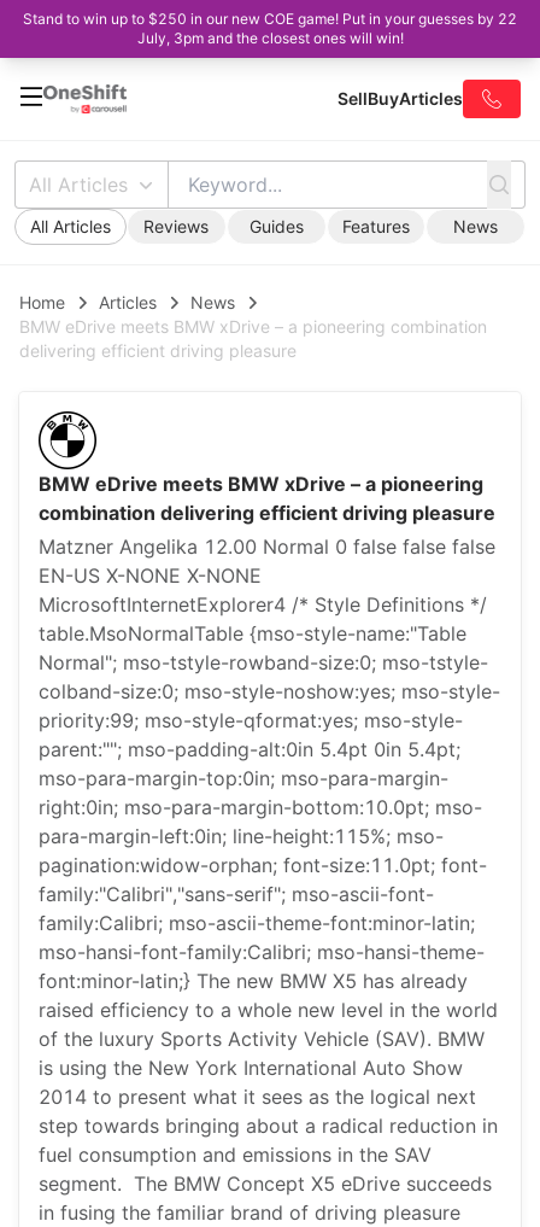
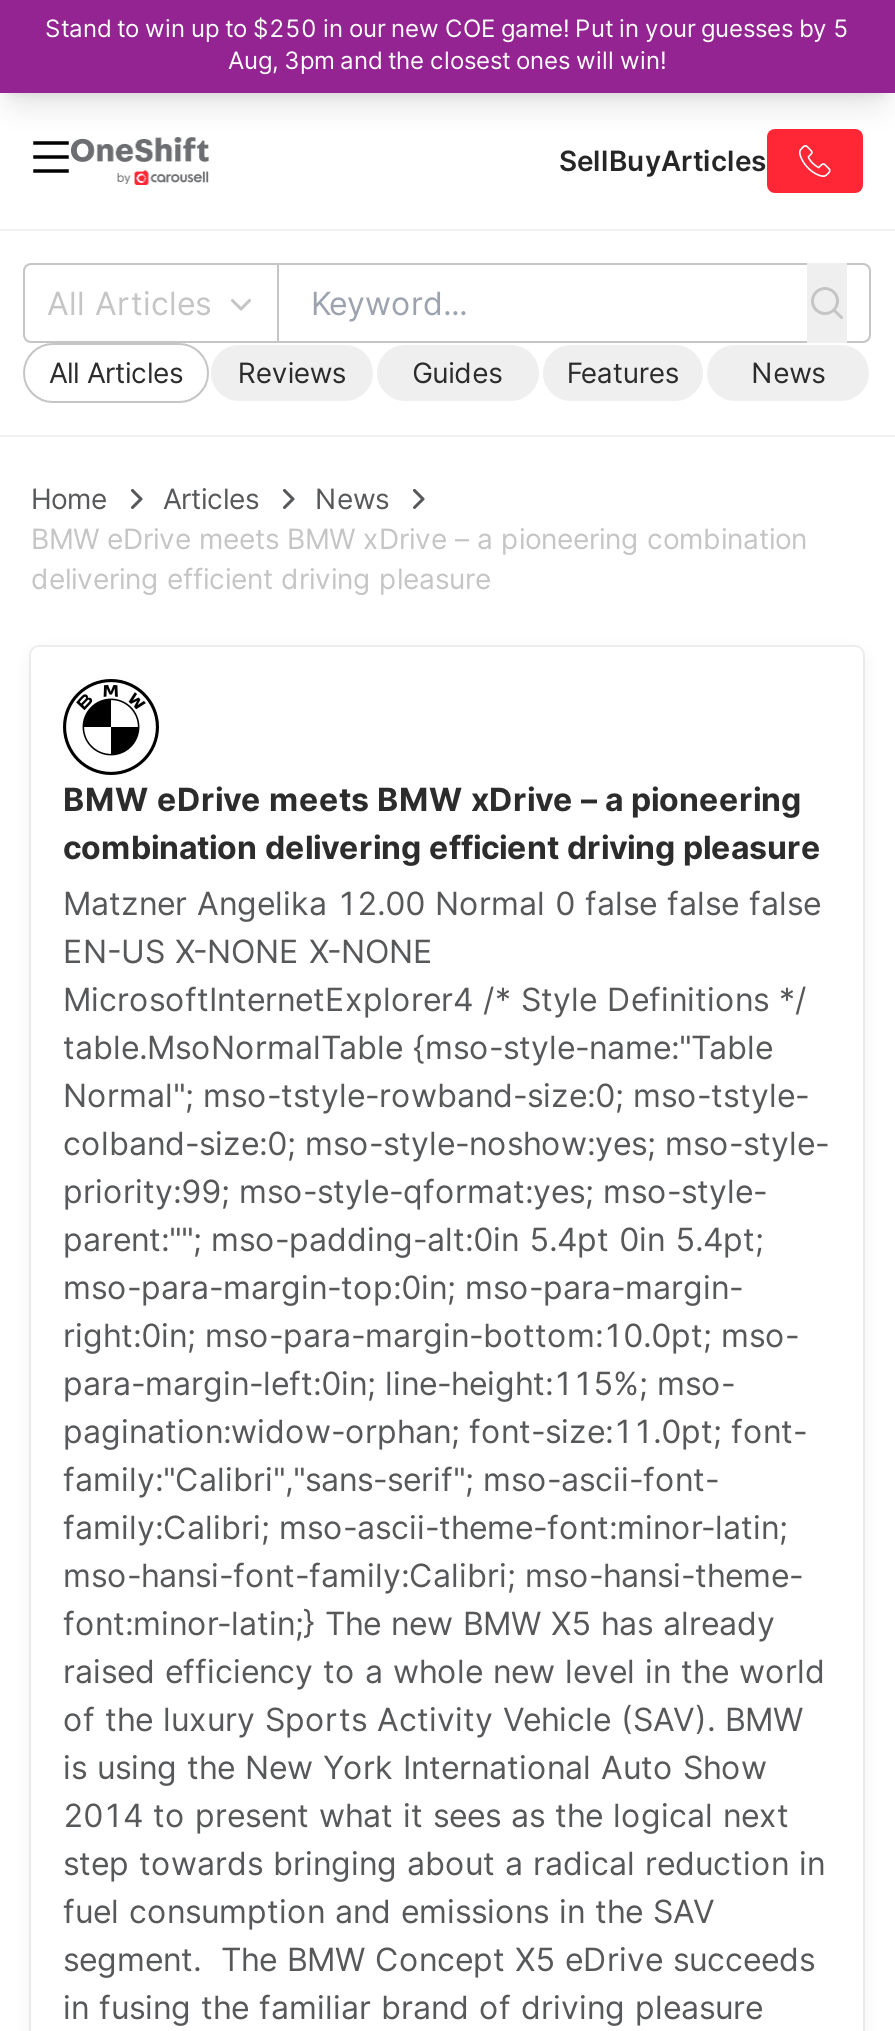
[23,10,517,28] Stand to win up to $250 in our new COE game! Put in your guesses by 22 -> [45,13,849,43] Stand to win up to $250 in our new COE game! Put in your guesses by 5
[137,29,403,47] July, 3pm and the closest ones will win! -> [228,45,666,75] Aug, 3pm and the closest ones will win!

